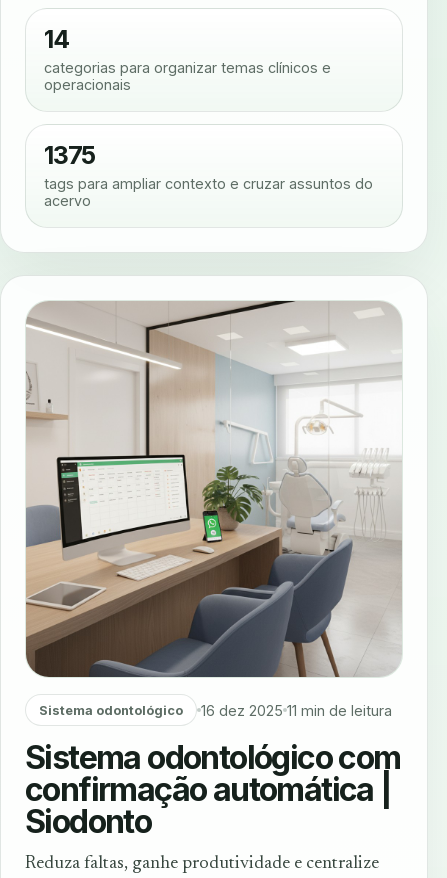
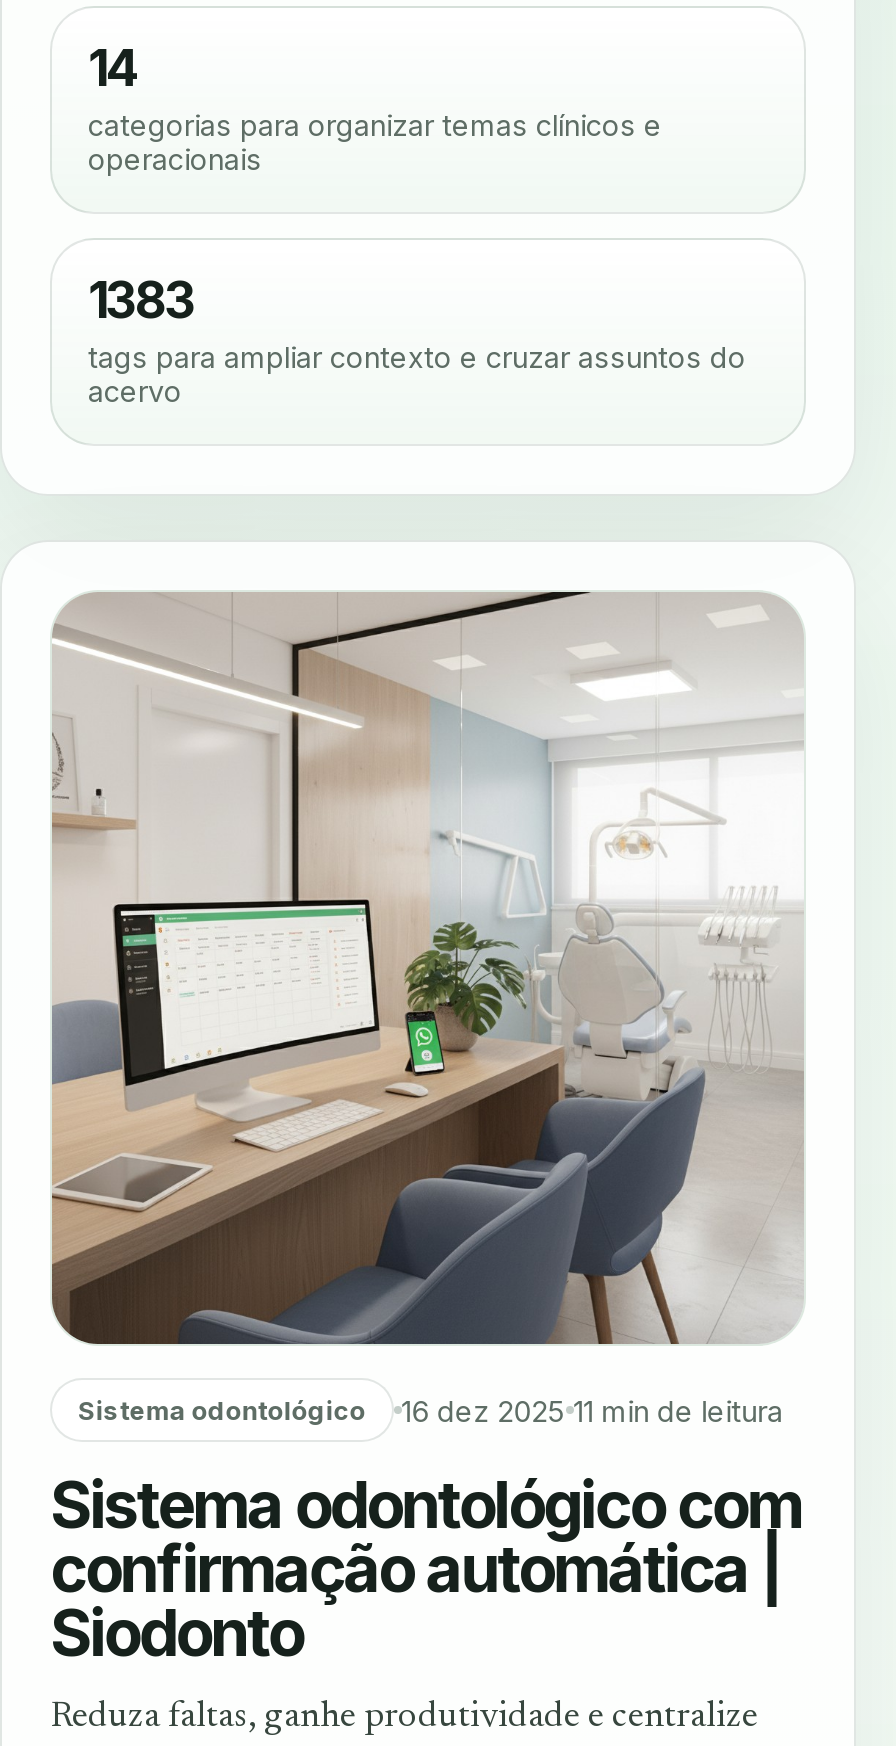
[44,140,95,170] 1375 -> [88,271,194,331] 1383

